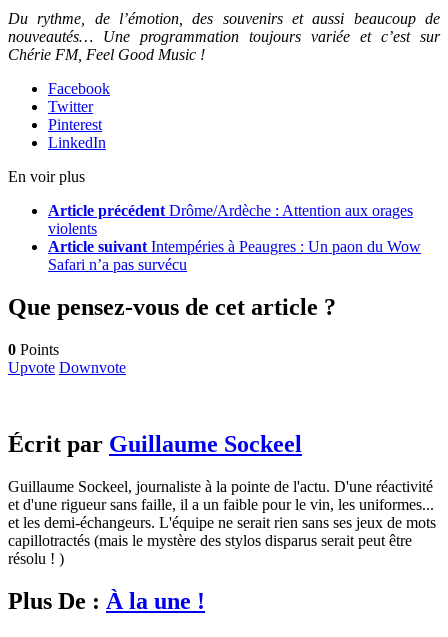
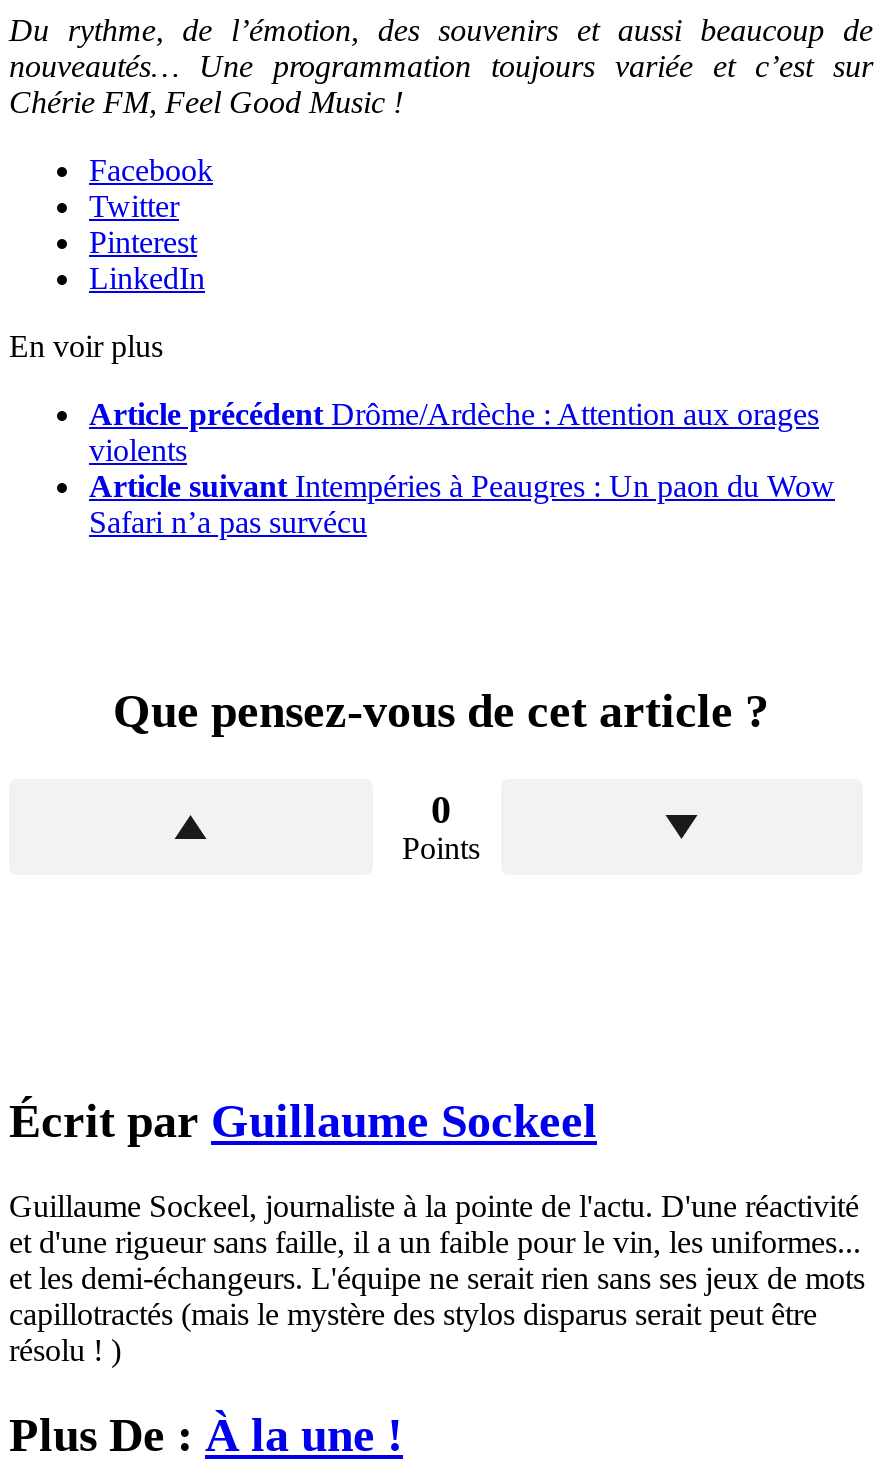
[8,341,126,376] 0 Points | Upvote Downvote -> [402,787,480,865] 0 | Points

